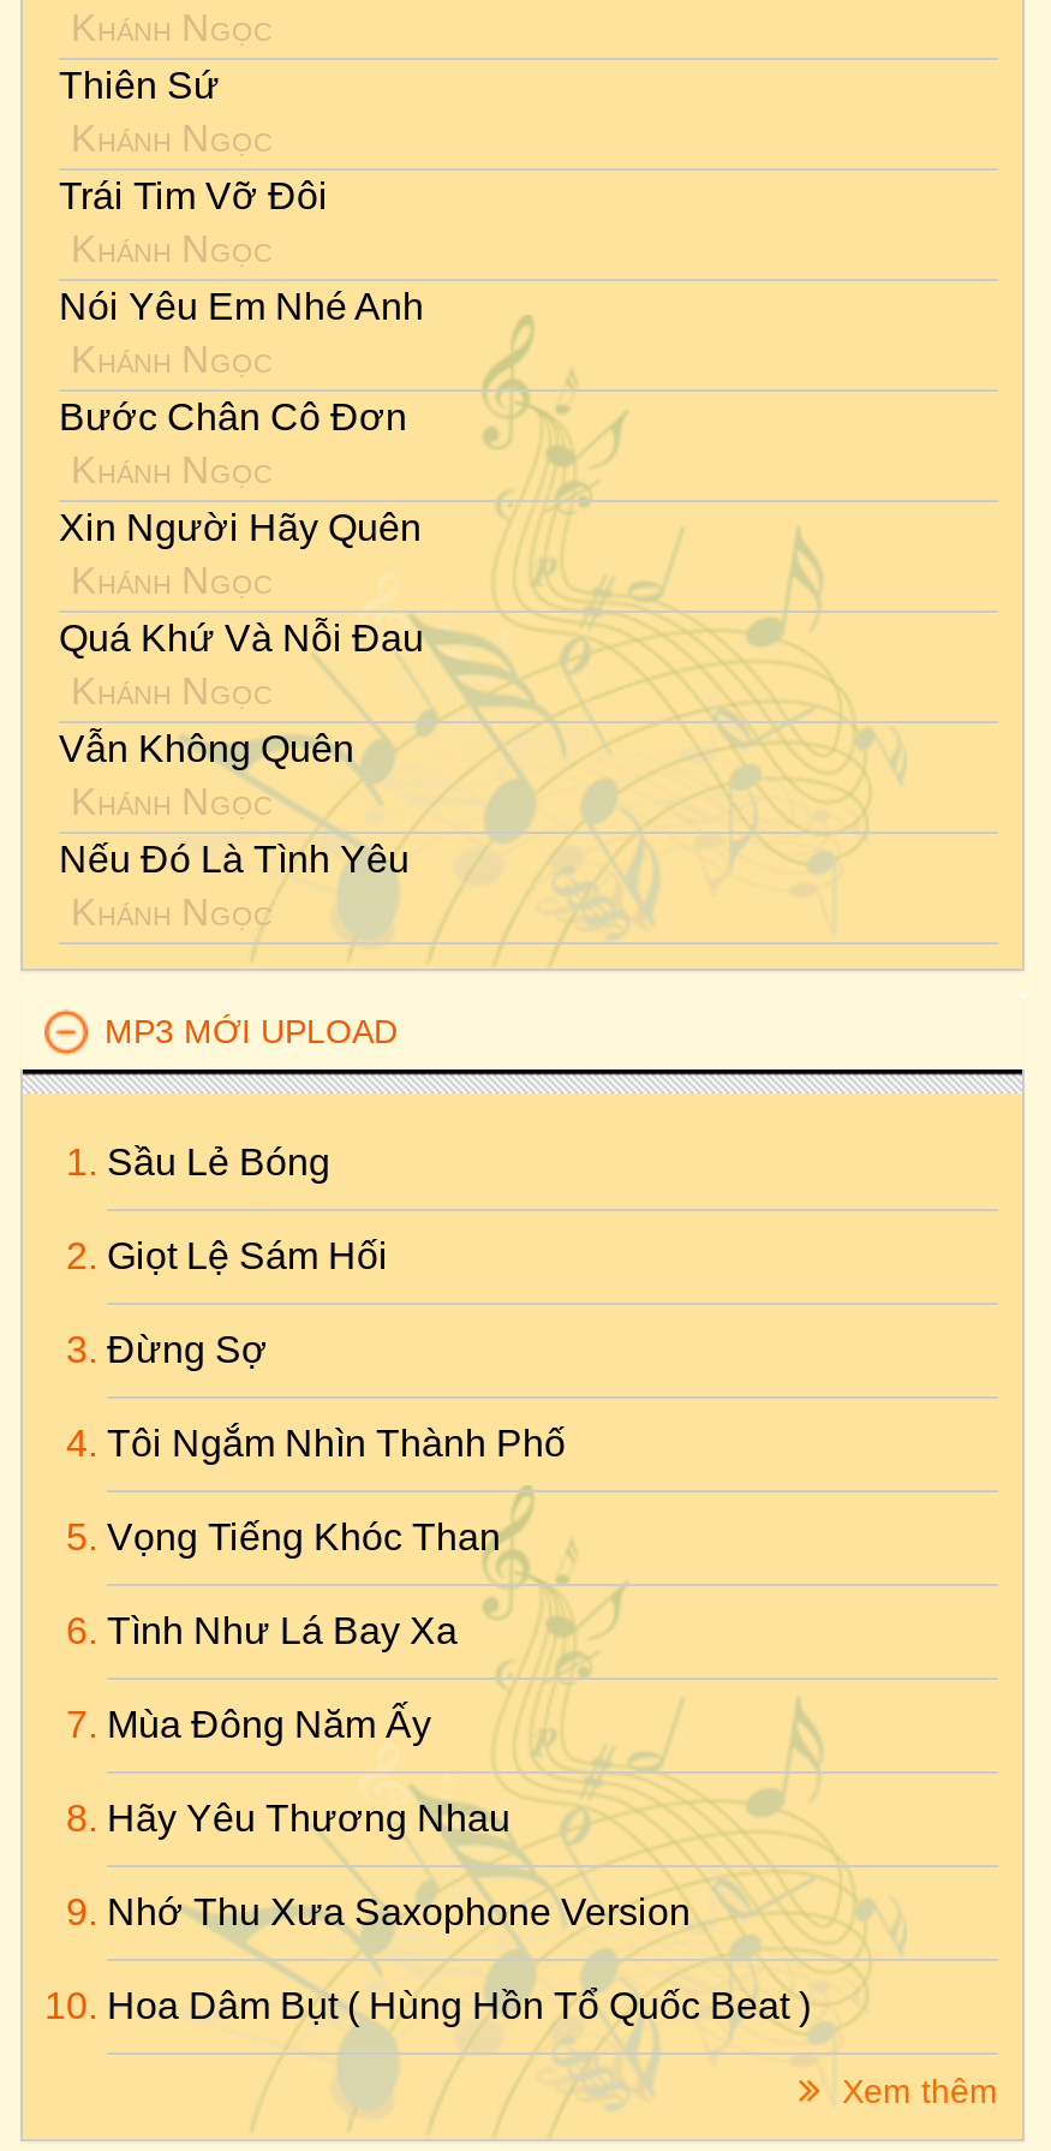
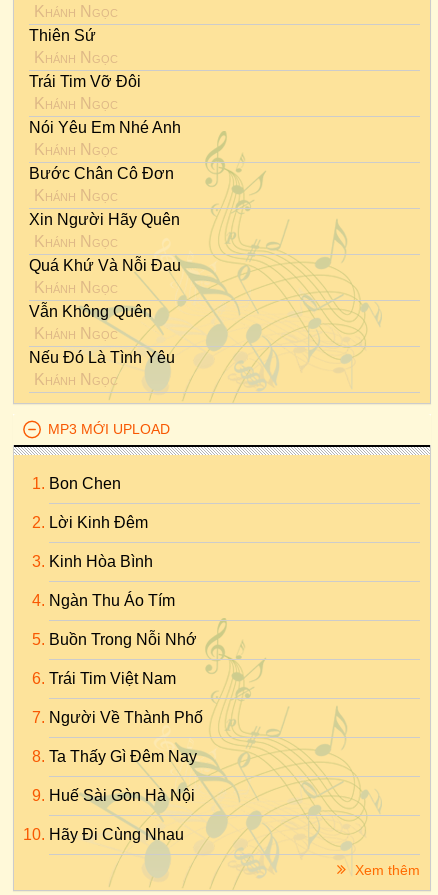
[107,1142,330,1182] Sầu Lẻ Bóng -> [49,475,121,492] Bon Chen
[107,1235,388,1276] Giọt Lệ Sám Hối -> [49,514,148,531] Lời Kinh Đêm
[107,1329,268,1370] Đừng Sợ -> [49,553,153,570] Kinh Hòa Bình
[107,1423,566,1464] Tôi Ngắm Nhìn Thành Phố -> [49,592,175,609] Ngàn Thu Áo Tím
[107,1517,501,1557] Vọng Tiếng Khóc Than -> [49,631,197,648] Buồn Trong Nỗi Nhớ
[107,1610,458,1651] Tình Như Lá Bay Xa -> [49,670,176,687] Trái Tim Việt Nam
[107,1704,431,1745] Mùa Đông Năm Ấy -> [49,709,203,726] Người Về Thành Phố
[107,1798,510,1839] Hãy Yêu Thương Nhau -> [49,748,197,765] Ta Thấy Gì Đêm Nay
[107,1891,691,1932] Nhớ Thu Xưa Saxophone Version -> [49,787,195,804] Huế Sài Gòn Hà Nội
[107,1985,811,2026] Hoa Dâm Bụt ( Hùng Hồn Tổ Quốc Beat ) -> [49,826,184,843] Hãy Đi Cùng Nhau

